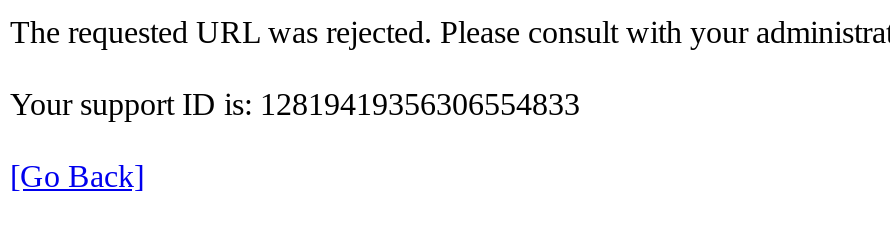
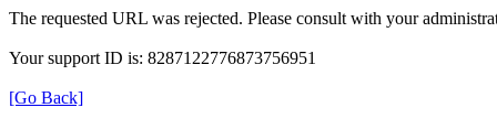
[10,87,580,121] Your support ID is: 12819419356306554833 -> [9,49,316,67] Your support ID is: 8287122776873756951

